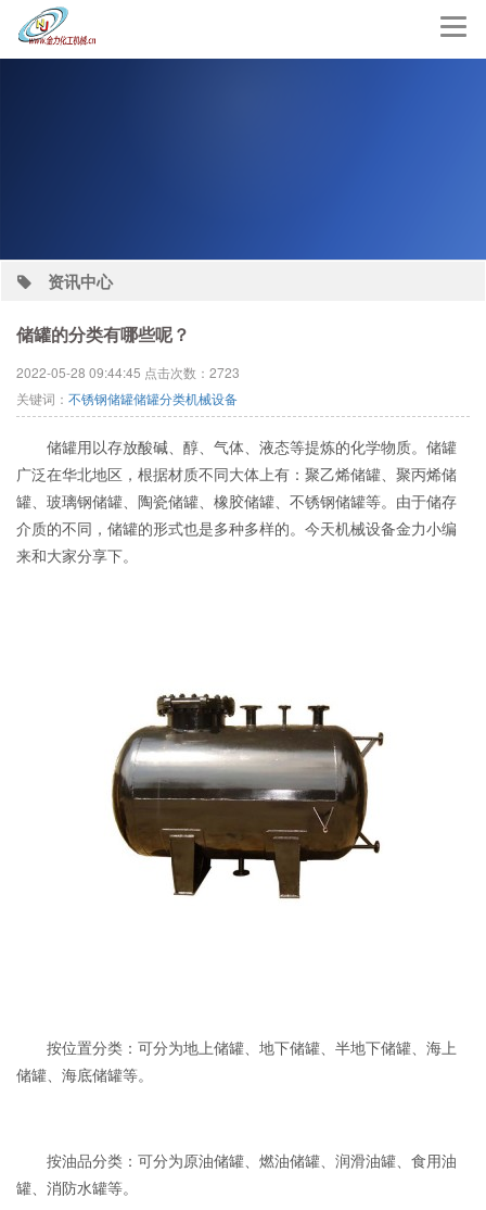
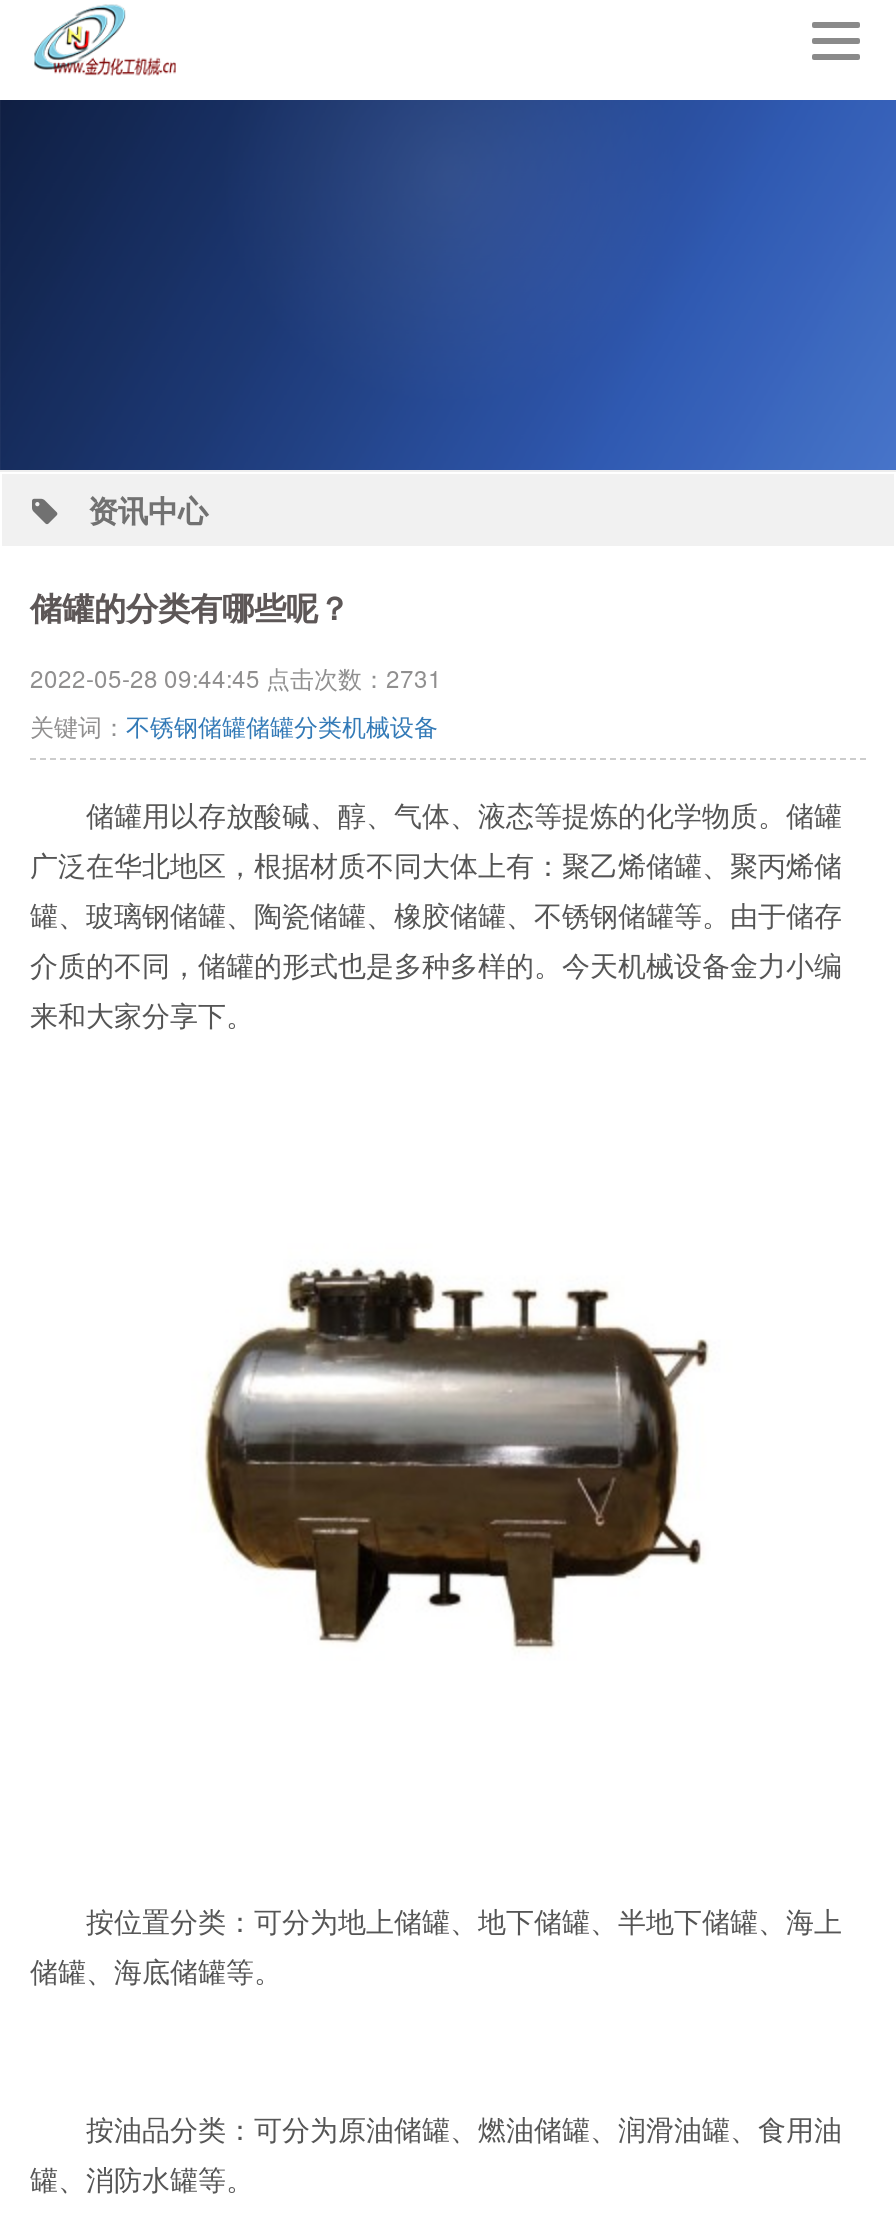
[16,363,240,381] 2022-05-28 09:44:45 点击次数：2723 -> [30,660,442,694] 2022-05-28 09:44:45 点击次数：2731

